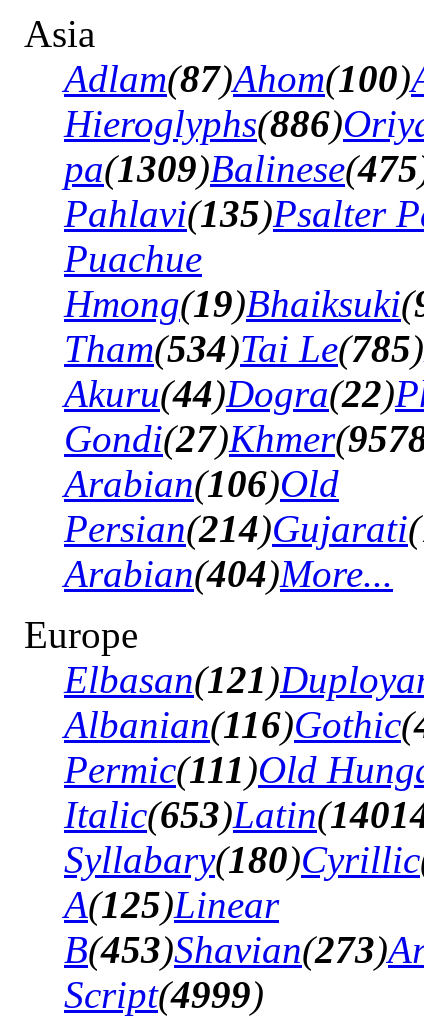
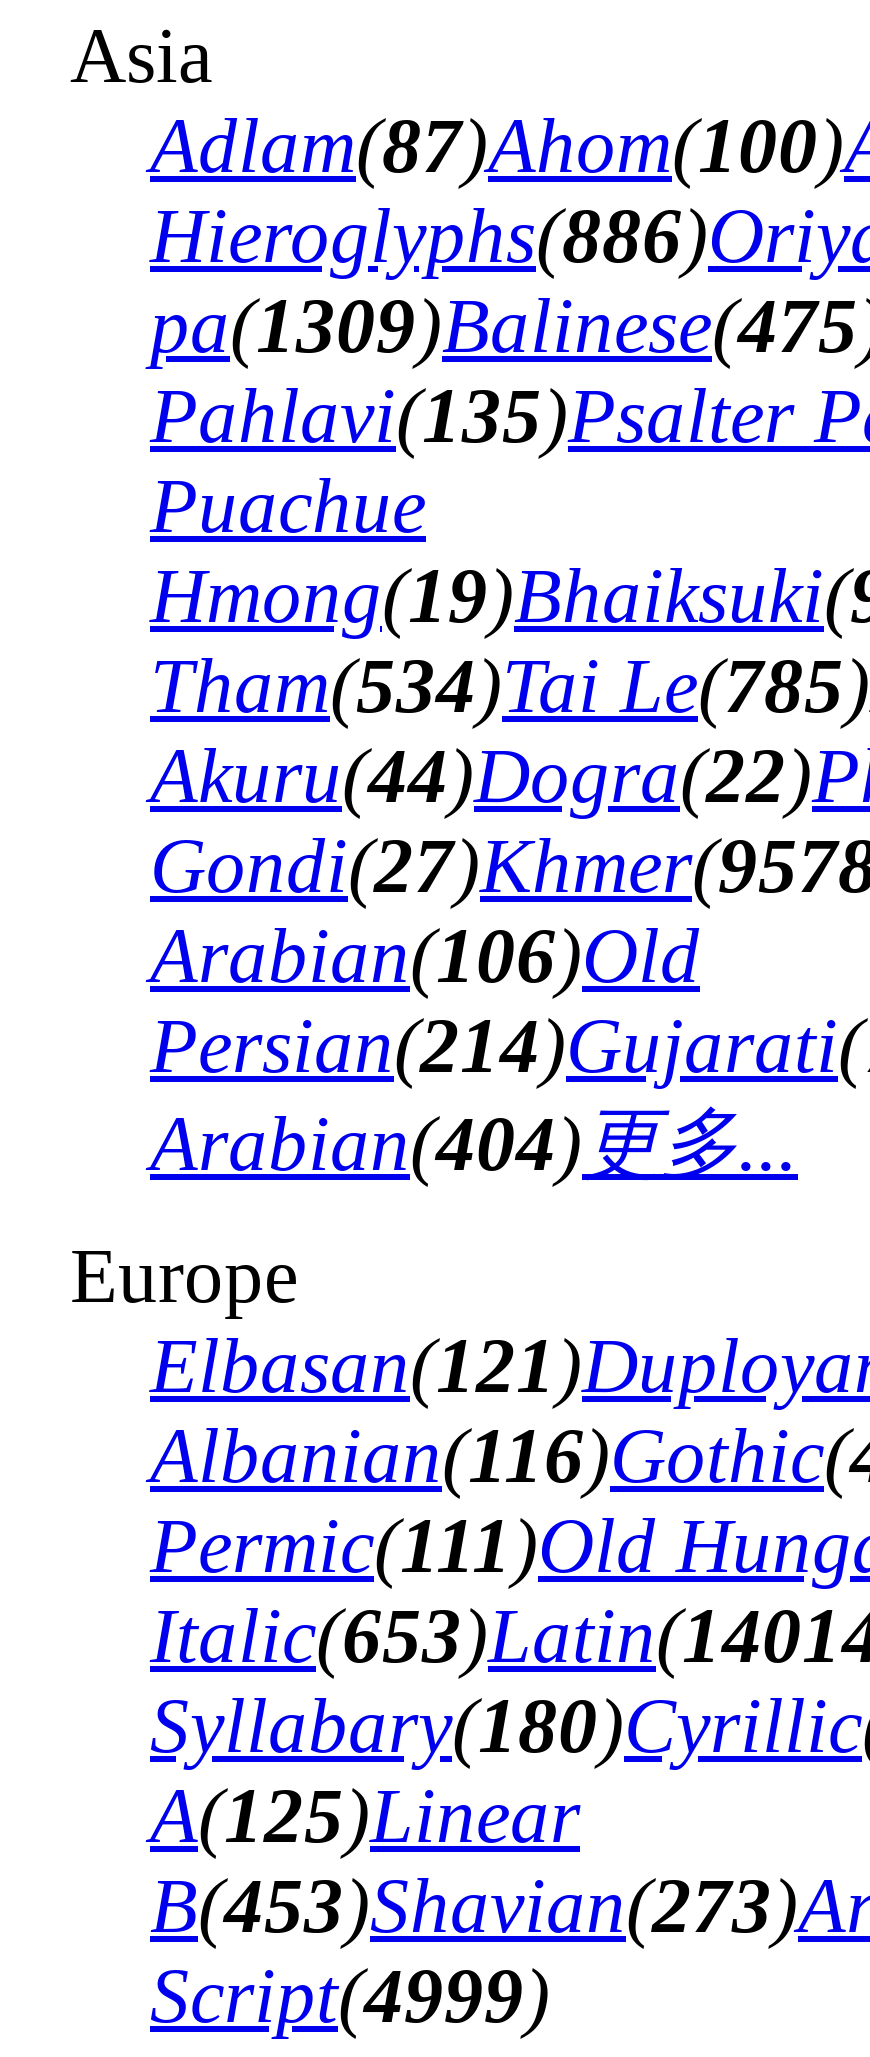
[64,552,393,595] Arabian(404)More... -> [150,1100,798,1186] Arabian(404)更多...

